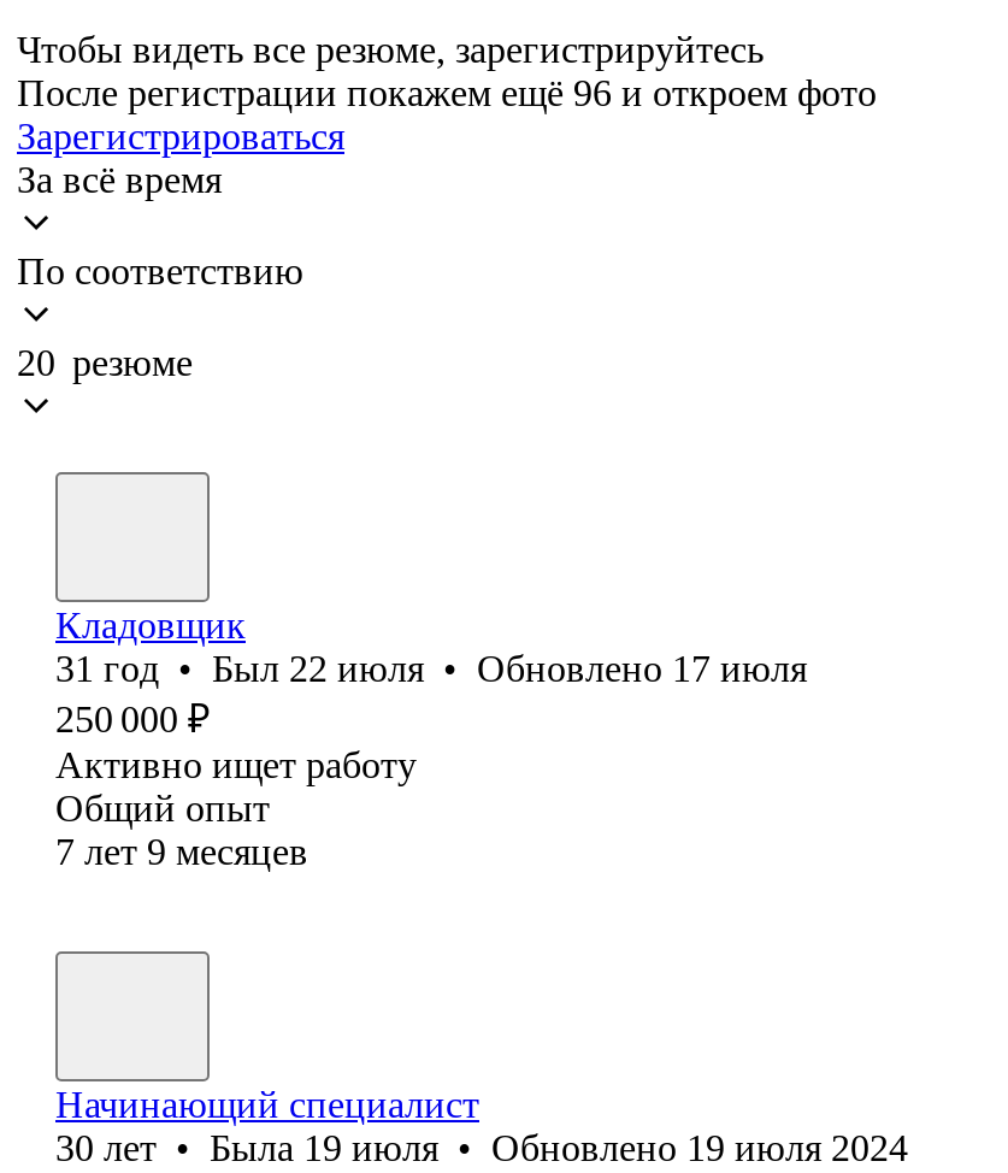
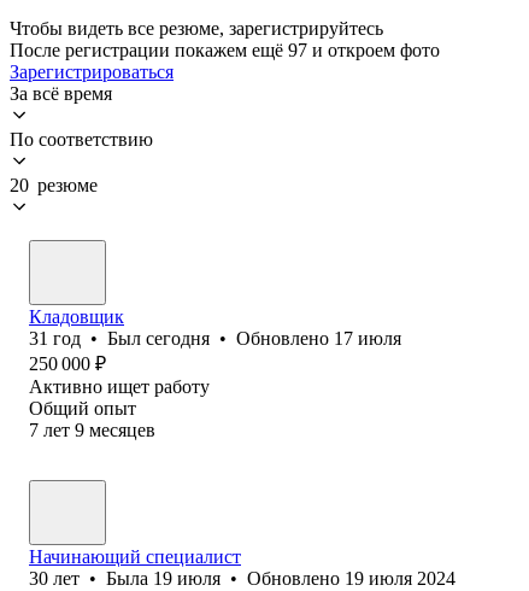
[17,72,877,113] После регистрации покажем ещё 96 и откроем фото -> [10,40,440,60] После регистрации покажем ещё 97 и откроем фото
[55,648,807,689] 31 год • Был 22 июля • Обновлено 17 июля -> [29,328,401,348] 31 год • Был сегодня • Обновлено 17 июля

